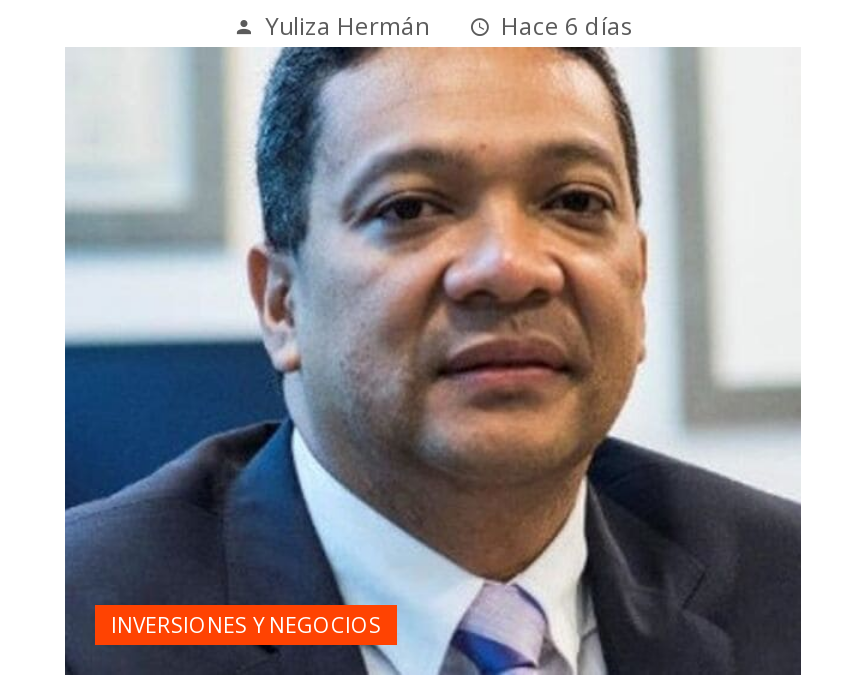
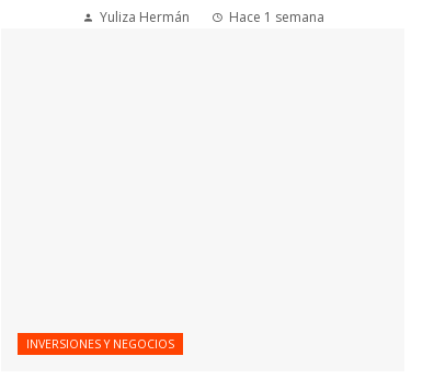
[501,10,633,44] Hace 6 días -> [229,7,324,26] Hace 1 semana
[63,45,803,677] [image] -> none

